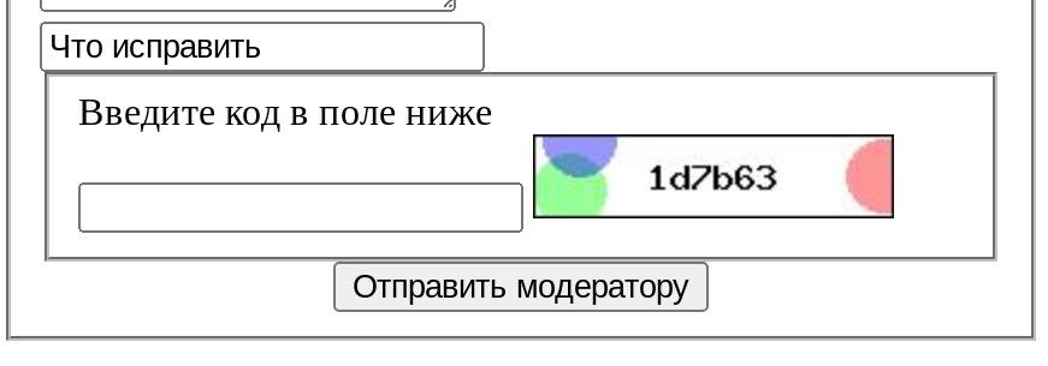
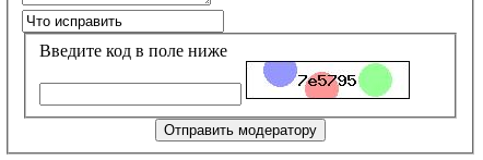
[533,134,894,218] [image] -> [246,61,410,99] [image]

